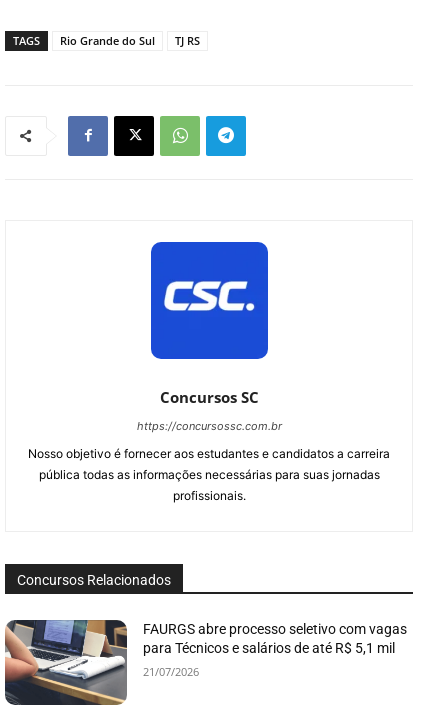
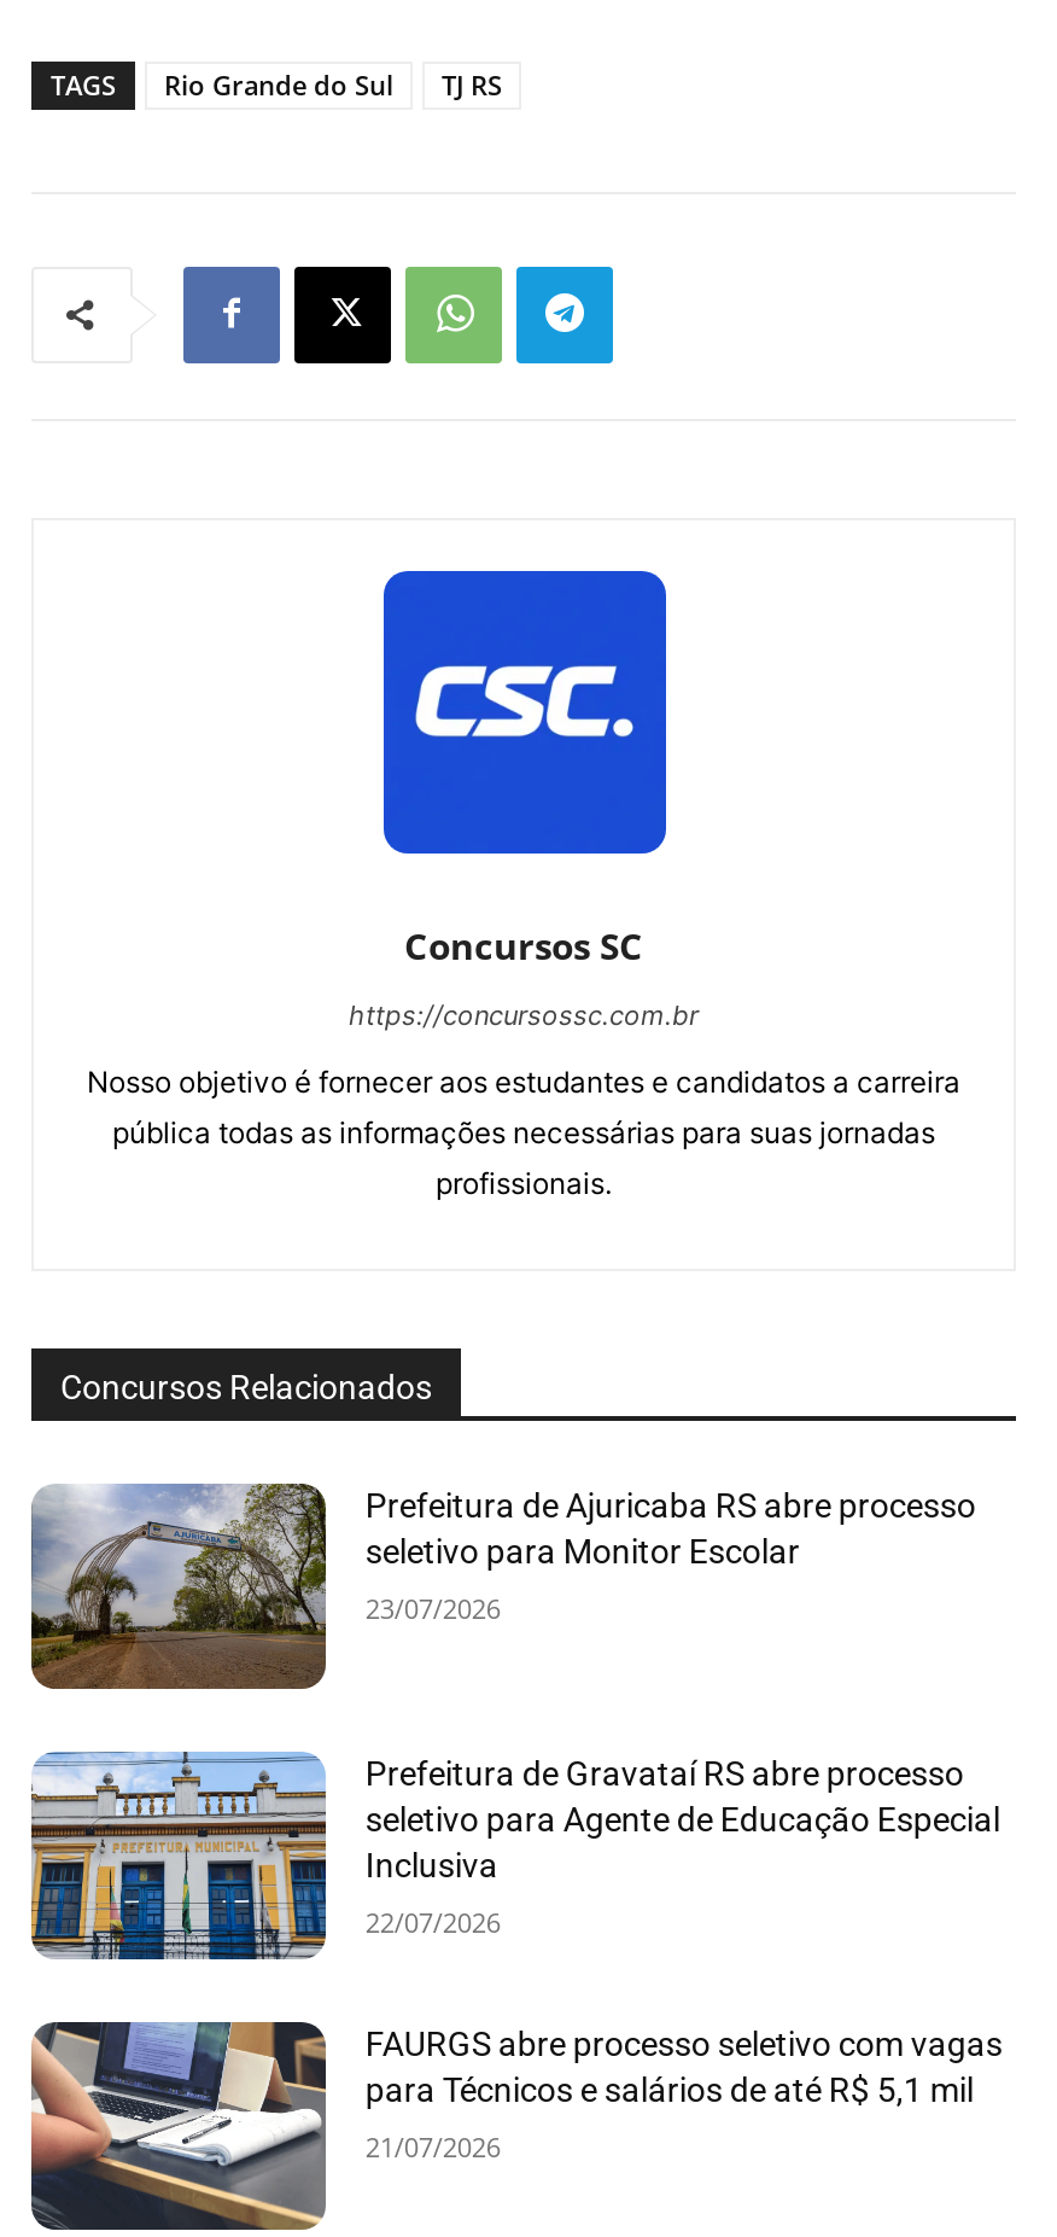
none -> [29,1481,976,1691] [image] | Prefeitura de Ajuricaba RS abre processo | seletivo para Monitor Escolar | 23/07/2026
none -> [29,1749,1000,1962] [image] | Prefeitura de Gravataí RS abre processo | seletivo para Agente de Educação Especial | Inclusiva | 22/07/2026

